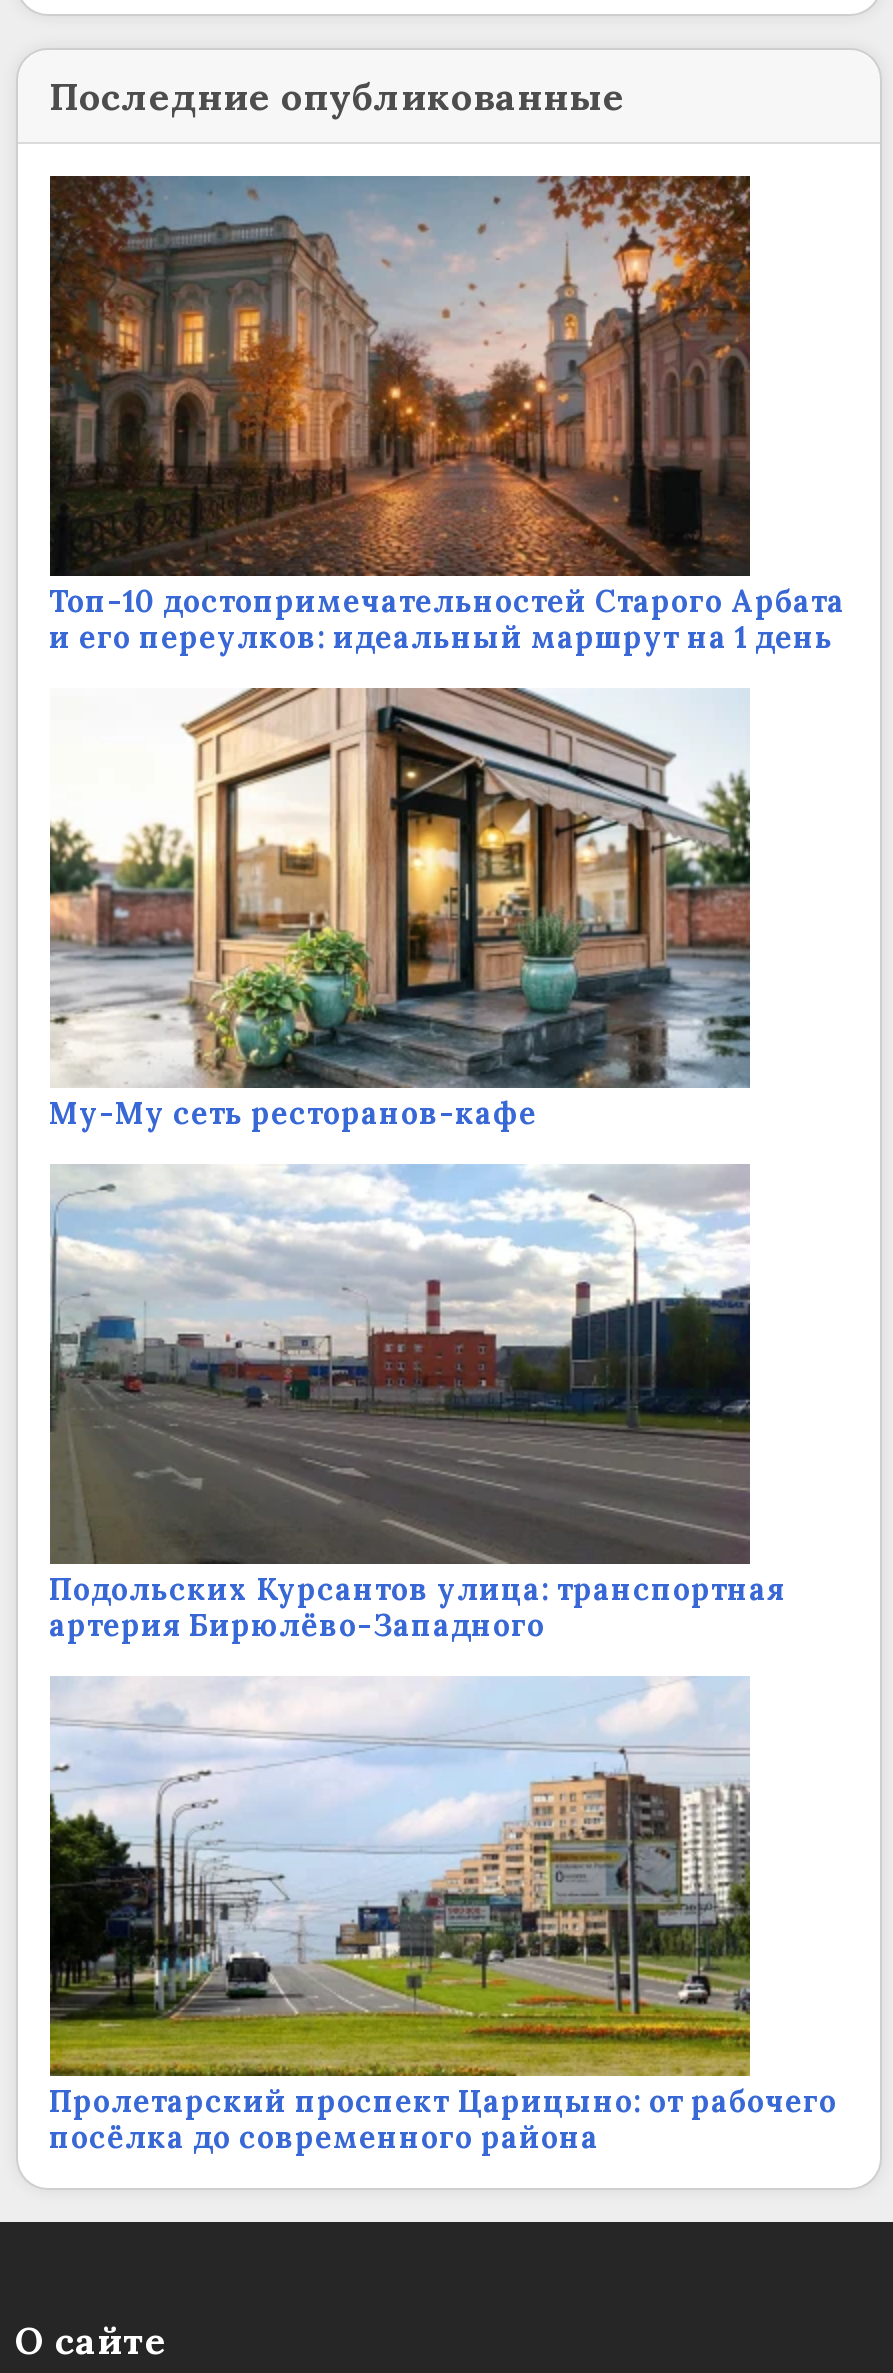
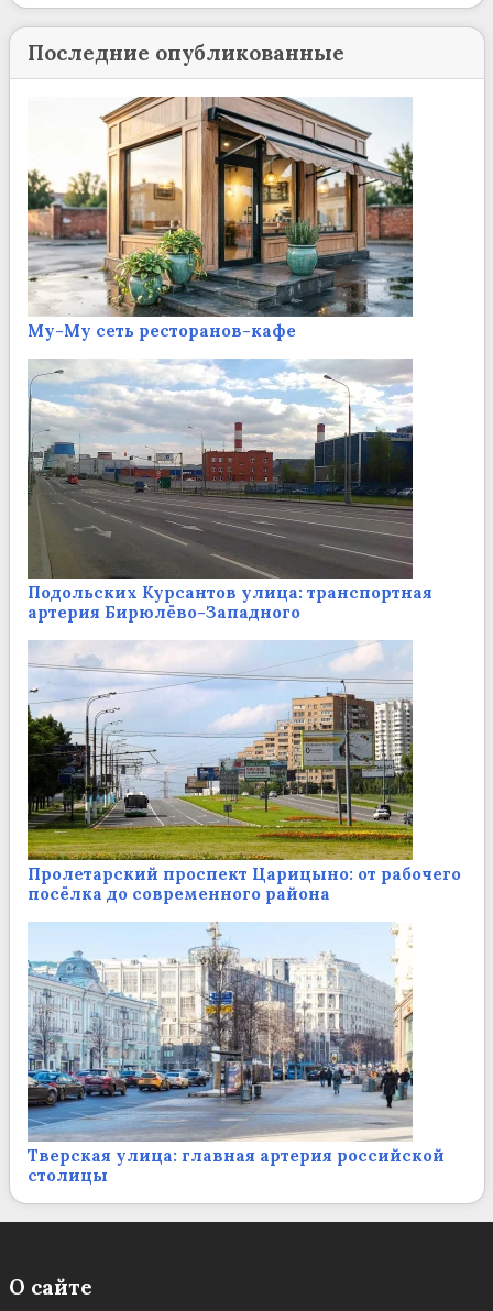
[48,174,845,656] [image] | Топ-10 достопримечательностей Старого Арбата | и его переулков: идеальный маршрут на 1 день -> none
moved [46,684,837,2156] -> [25,95,461,904]: [image] | Му-Му сеть ресторанов-кафе | Подольских Курсантов улица: транспортная | артерия Бирюлёво-Западного | Пролетарский проспект Царицыно: от рабочего | посёлка до современного района
none -> [26,923,444,1186] [image] | Тверская улица: главная артерия российской | столицы

